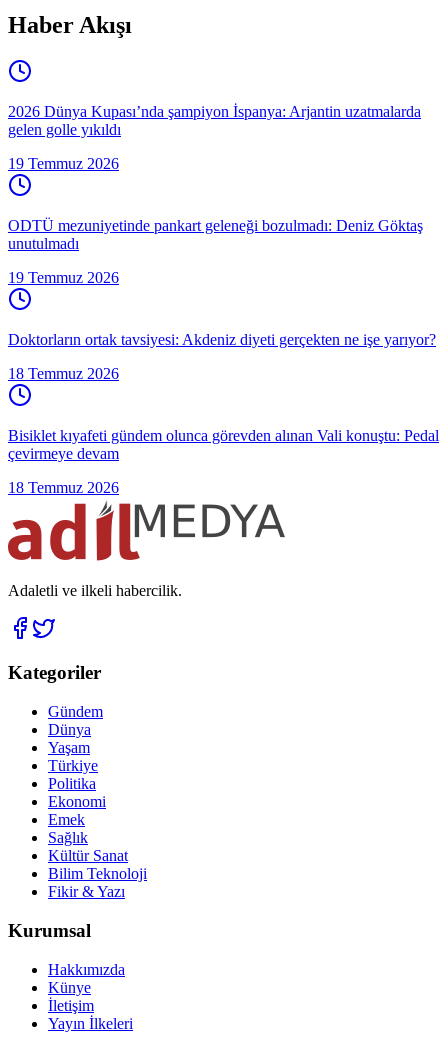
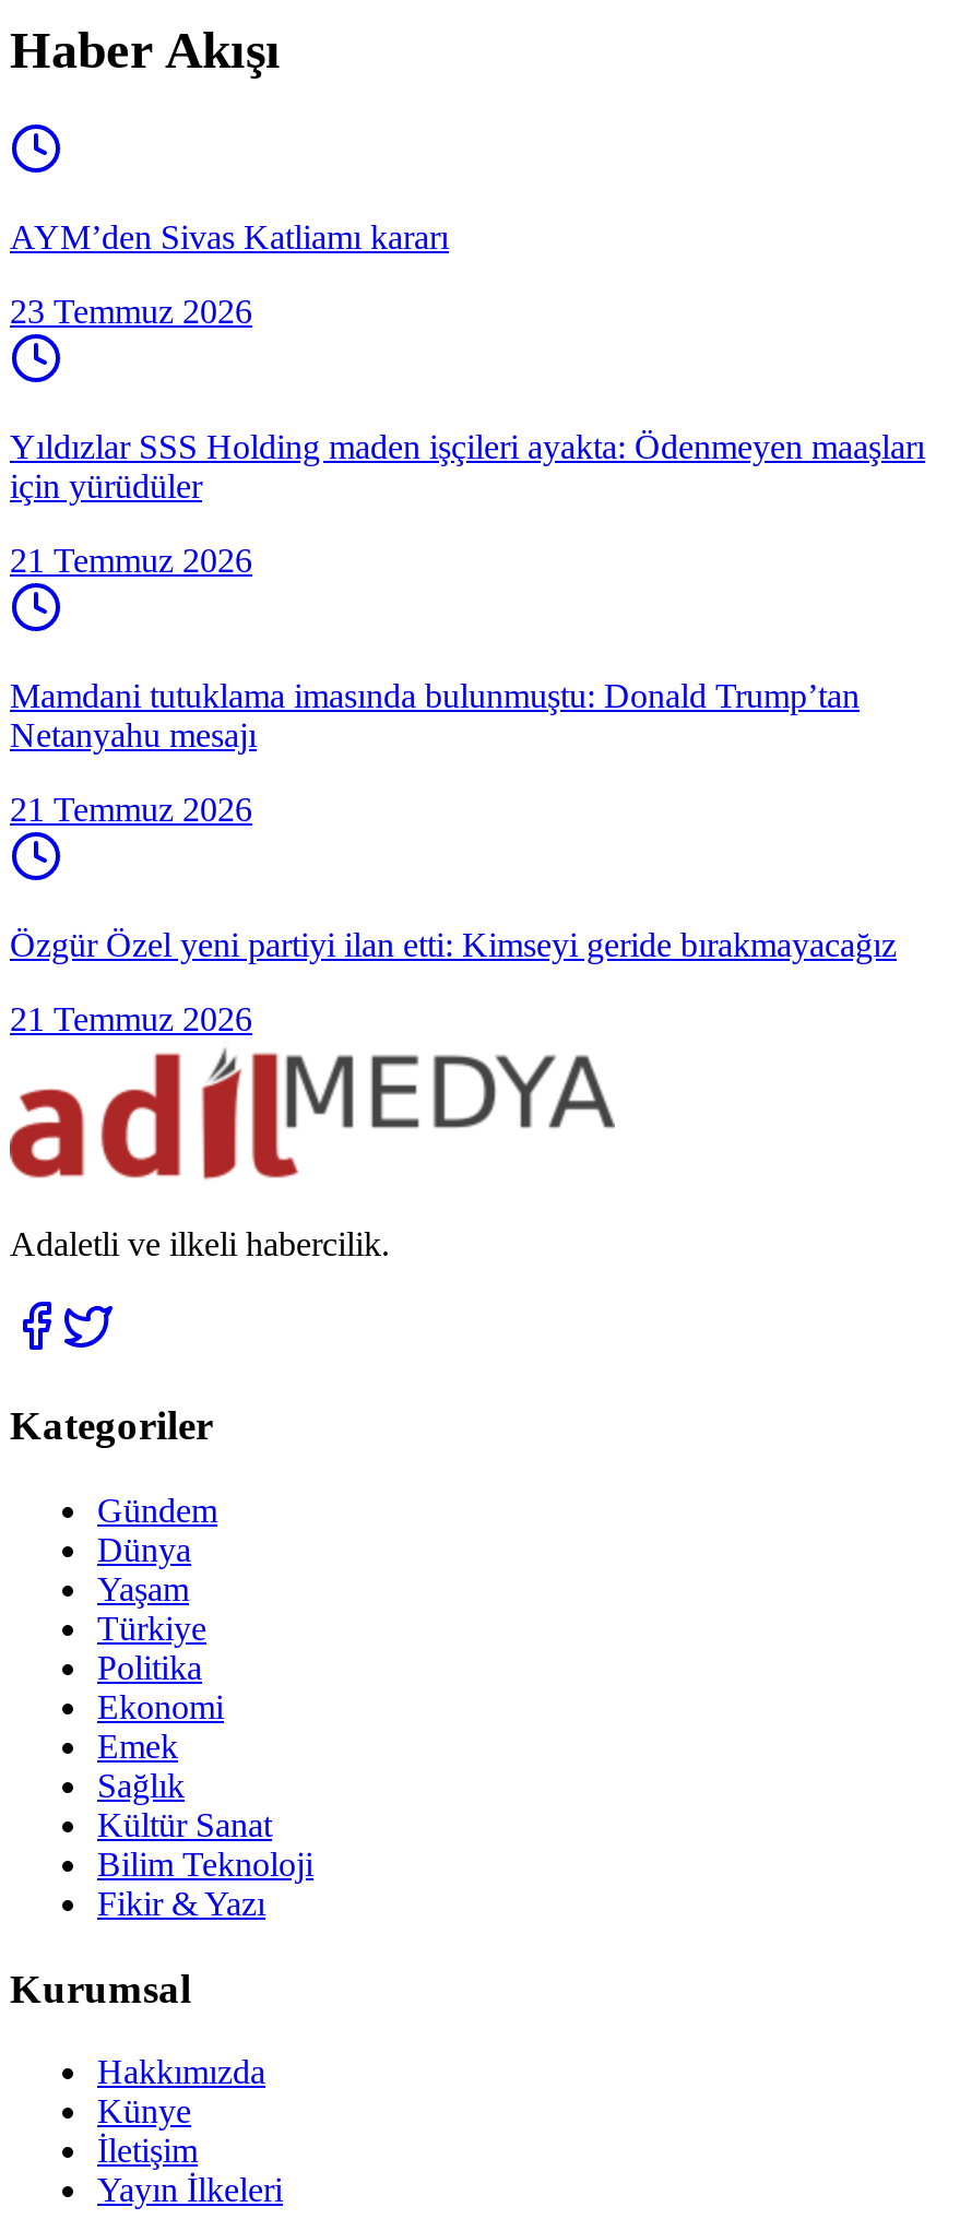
[8,103,421,138] 2026 Dünya Kupası’nda şampiyon İspanya: Arjantin uzatmalarda | gelen golle yıkıldı -> [10,220,449,257] AYM’den Sivas Katliamı kararı
[8,155,119,172] 19 Temmuz 2026 -> [10,294,252,331] 23 Temmuz 2026
[8,217,423,252] ODTÜ mezuniyetinde pankart geleneği bozulmadı: Deniz Göktaş | unutulmadı -> [10,430,925,506] Yıldızlar SSS Holding maden işçileri ayakta: Ödenmeyen maaşları | için yürüdüler
[8,269,119,286] 19 Temmuz 2026 -> [10,543,252,580] 21 Temmuz 2026
[8,331,436,348] Doktorların ortak tavsiyesi: Akdeniz diyeti gerçekten ne işe yarıyor? -> [10,679,860,755] Mamdani tutuklama imasında bulunmuştu: Donald Trump’tan | Netanyahu mesajı
[8,365,119,382] 18 Temmuz 2026 -> [10,792,252,829] 21 Temmuz 2026
[8,427,439,462] Bisiklet kıyafeti gündem olunca görevden alınan Vali konuştu: Pedal | çevirmeye devam -> [10,928,897,965] Özgür Özel yeni partiyi ilan etti: Kimseyi geride bırakmayacağız
[8,479,119,496] 18 Temmuz 2026 -> [10,1002,252,1039] 21 Temmuz 2026

